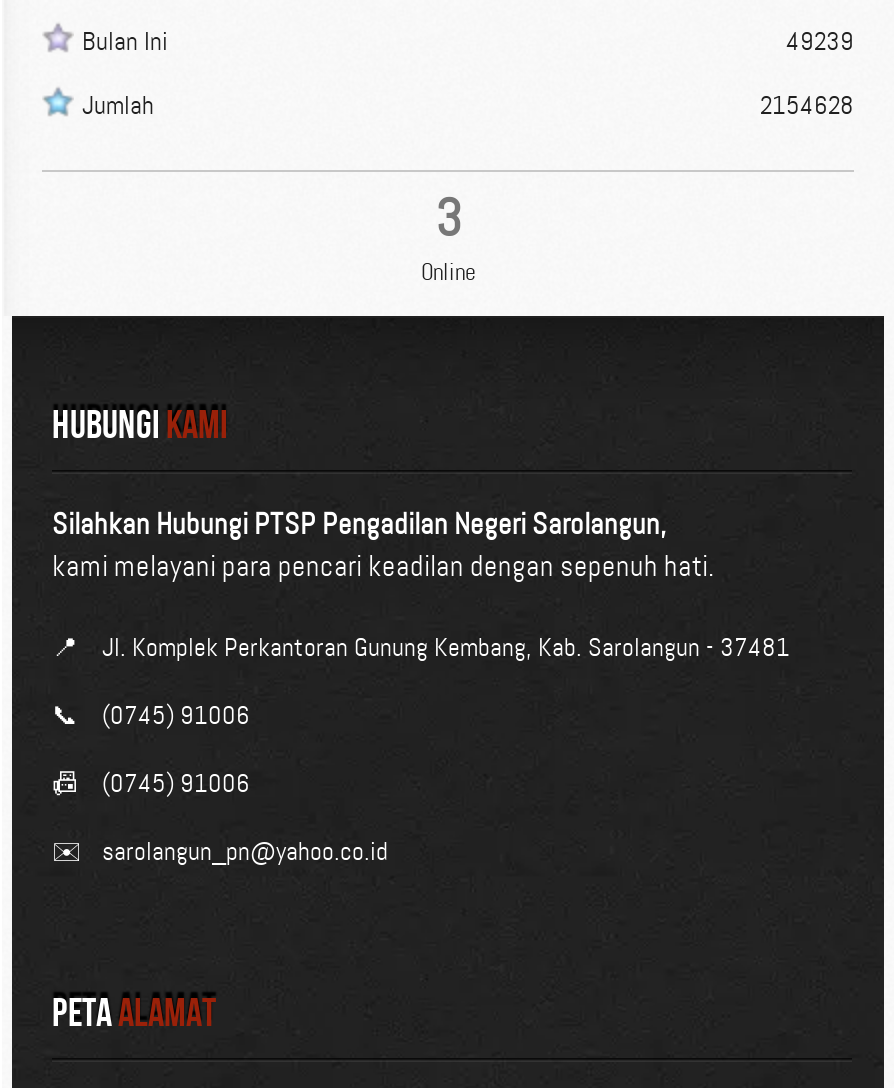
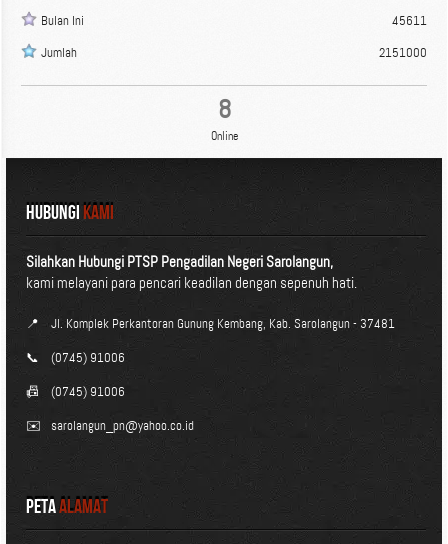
[786,23,854,57] 49239 -> [392,12,427,29] 45611
[760,87,854,121] 2154628 -> [379,44,427,61] 2151000
[435,185,461,251] 3 -> [217,93,230,126] 8

